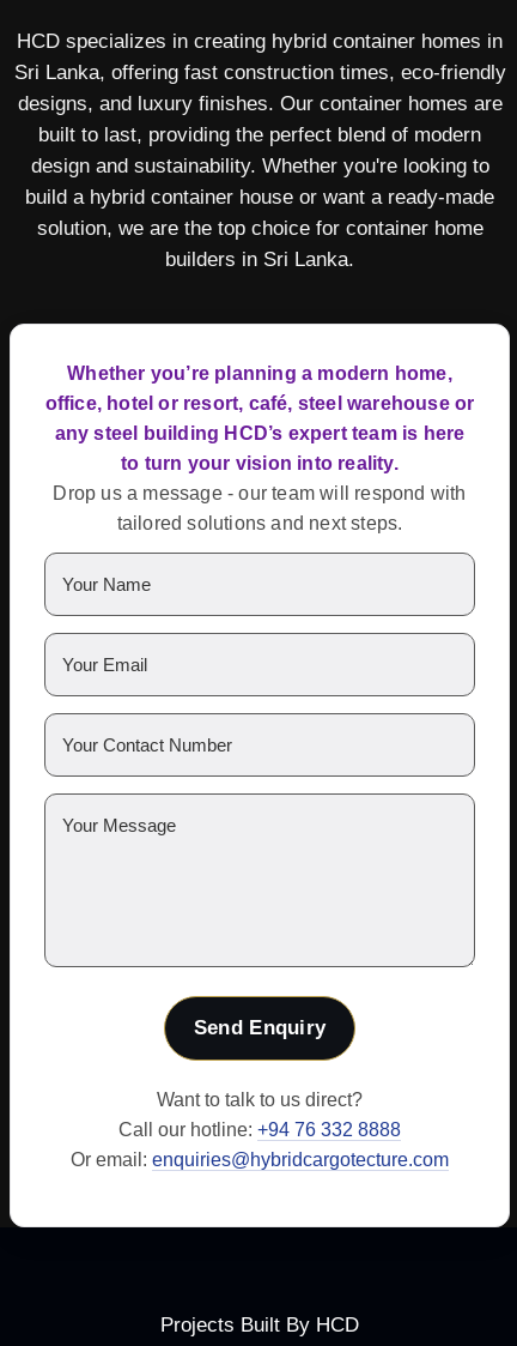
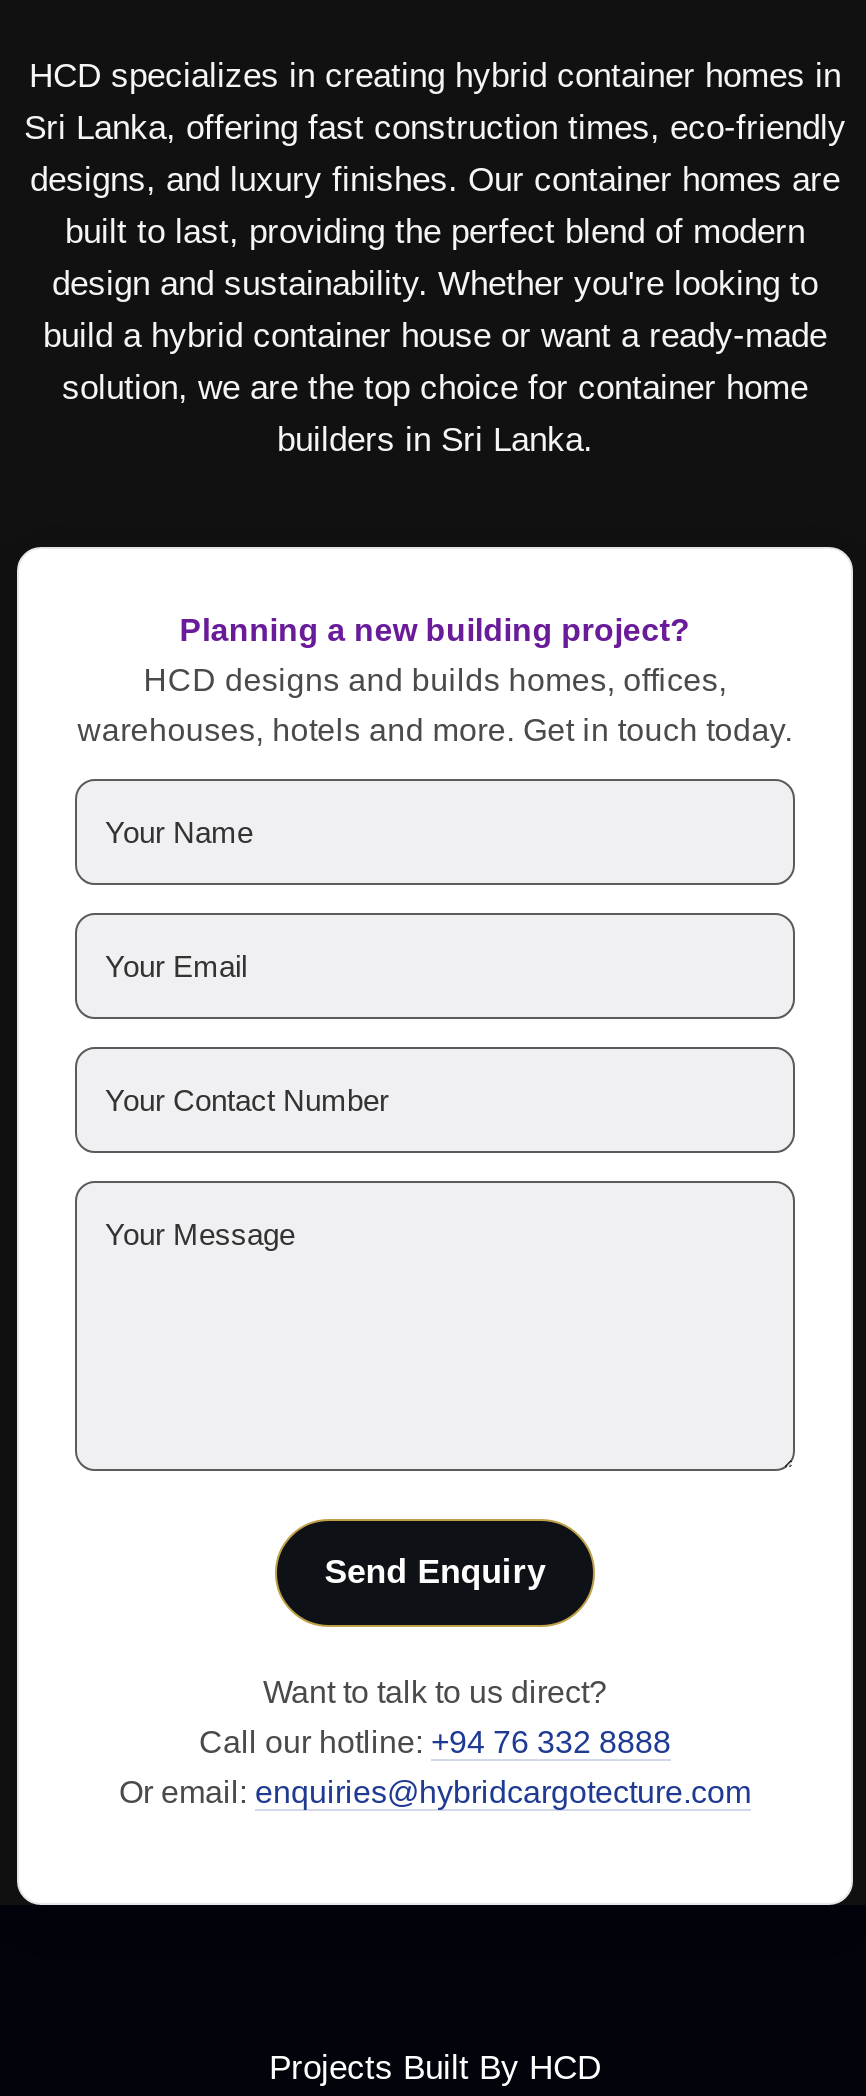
[45,363,474,533] Whether you’re planning a modern home, | office, hotel or resort, café, steel warehouse or | any steel building HCD’s expert team is here | to turn your vision into reality. | Drop us a message - our team will respond with | tailored solutions and next steps. -> [77,613,793,747] Planning a new building project? | HCD designs and builds homes, offices, | warehouses, hotels and more. Get in touch today.

